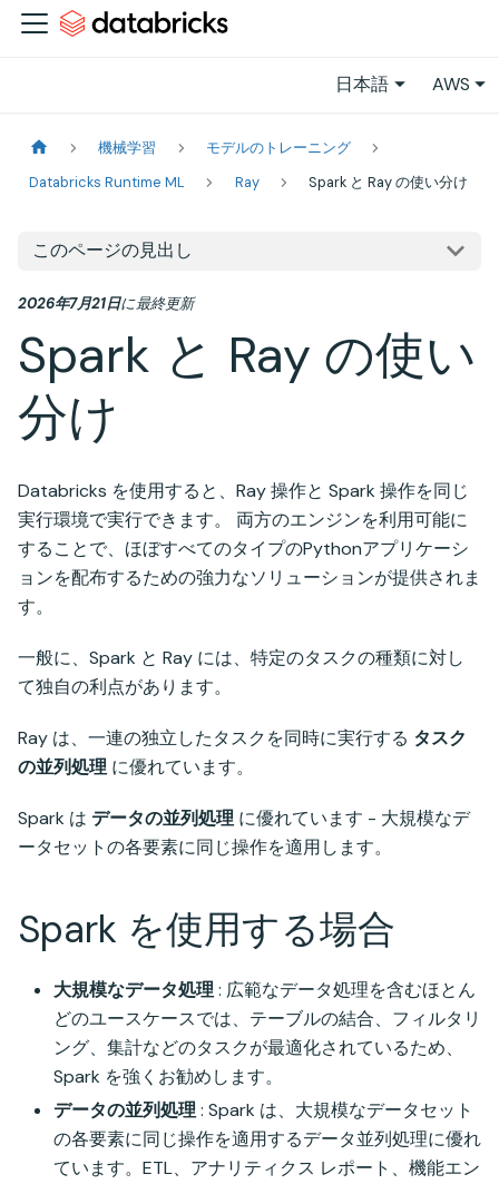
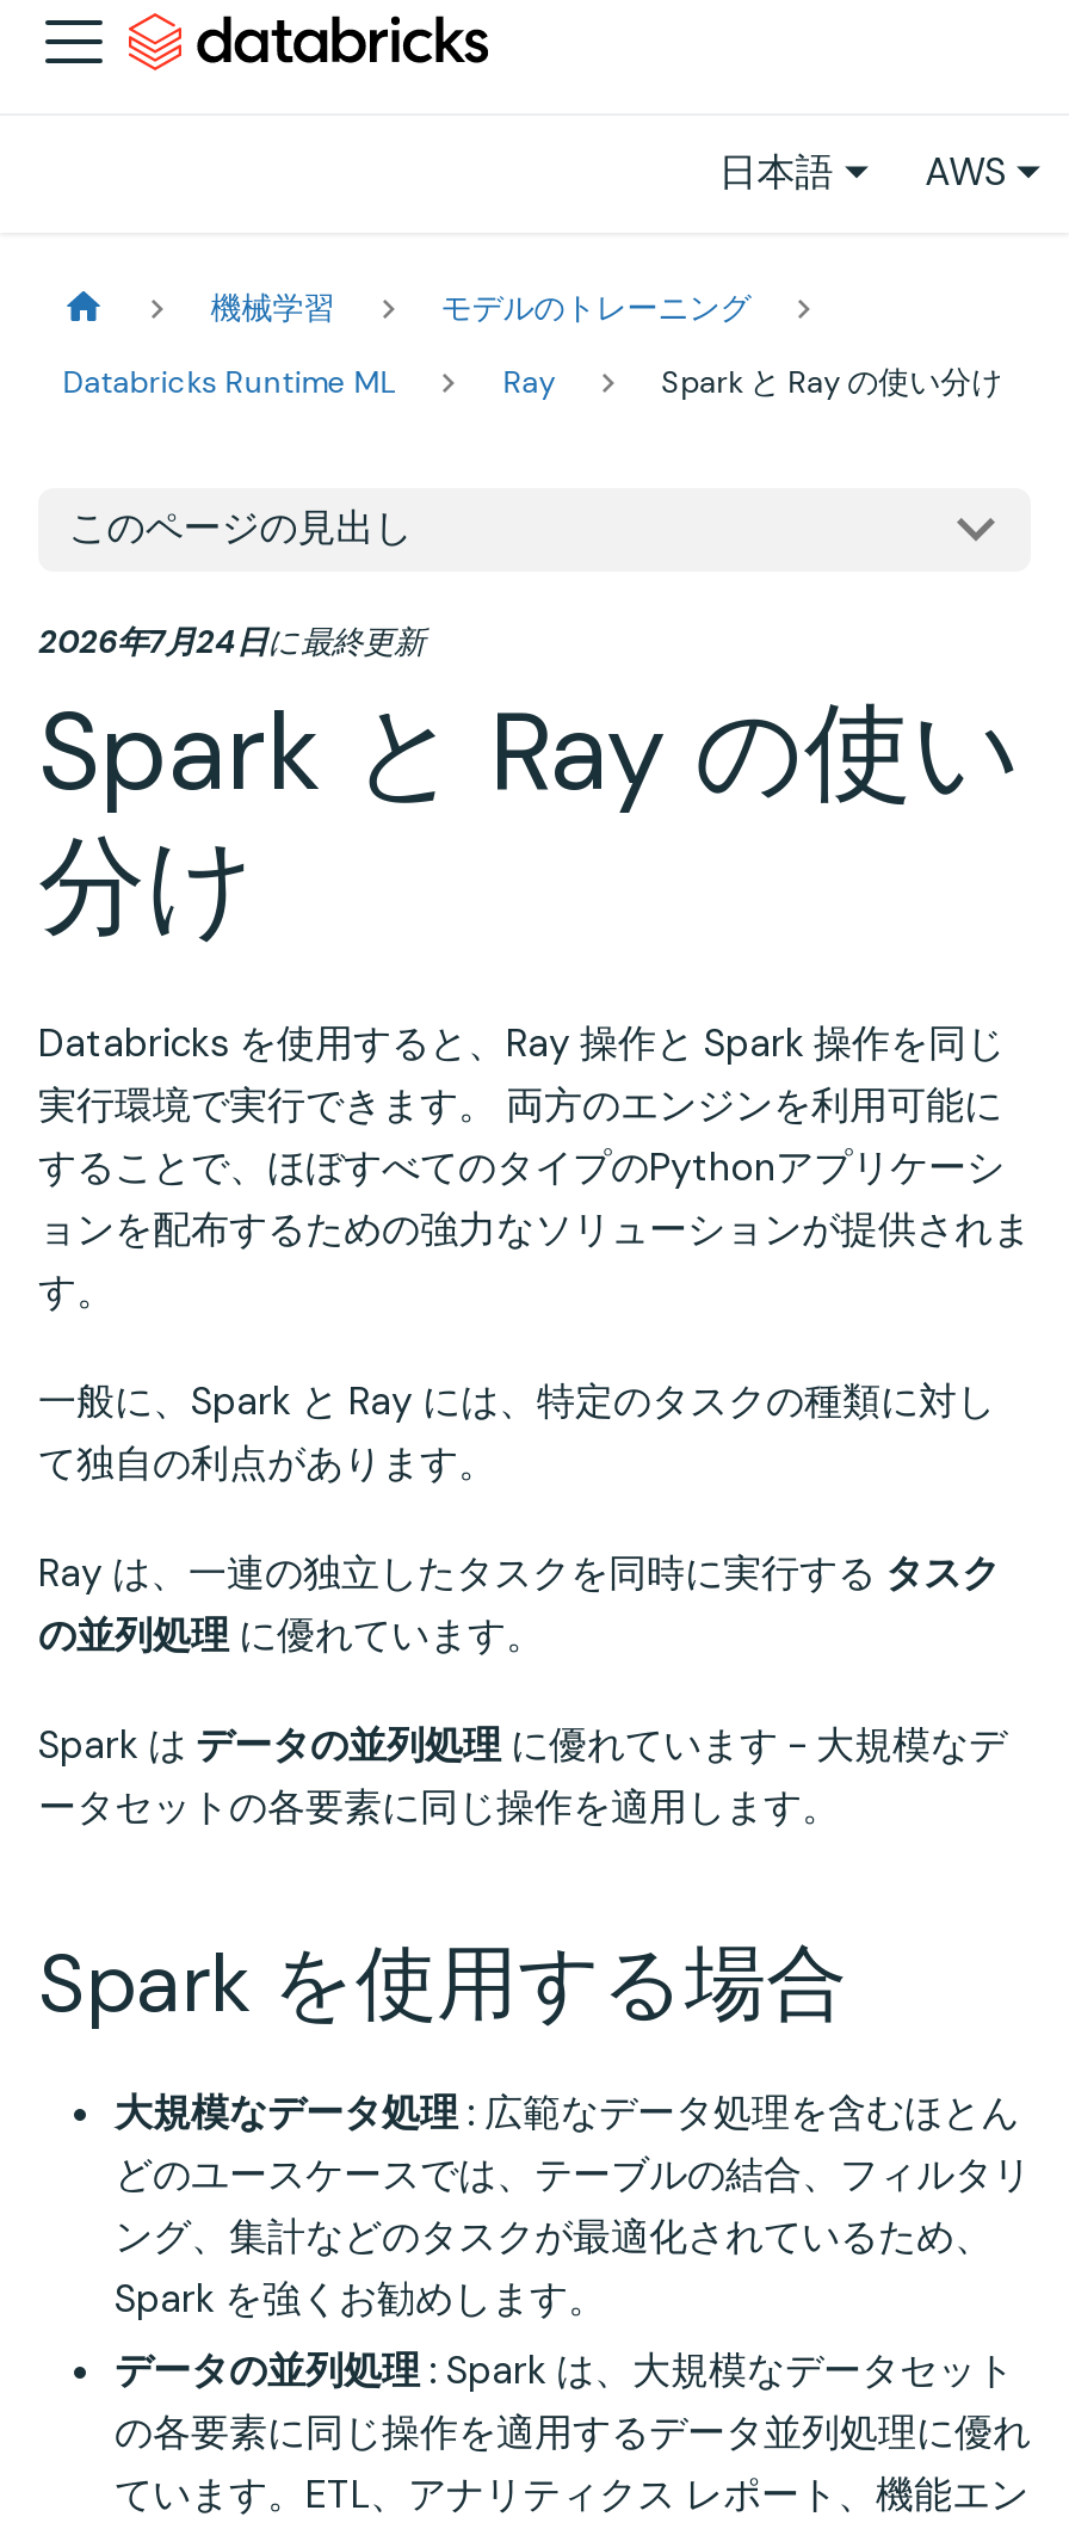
[18,294,194,313] 2026年7月21日に最終更新 -> [38,622,425,662] 2026年7月24日に最終更新

